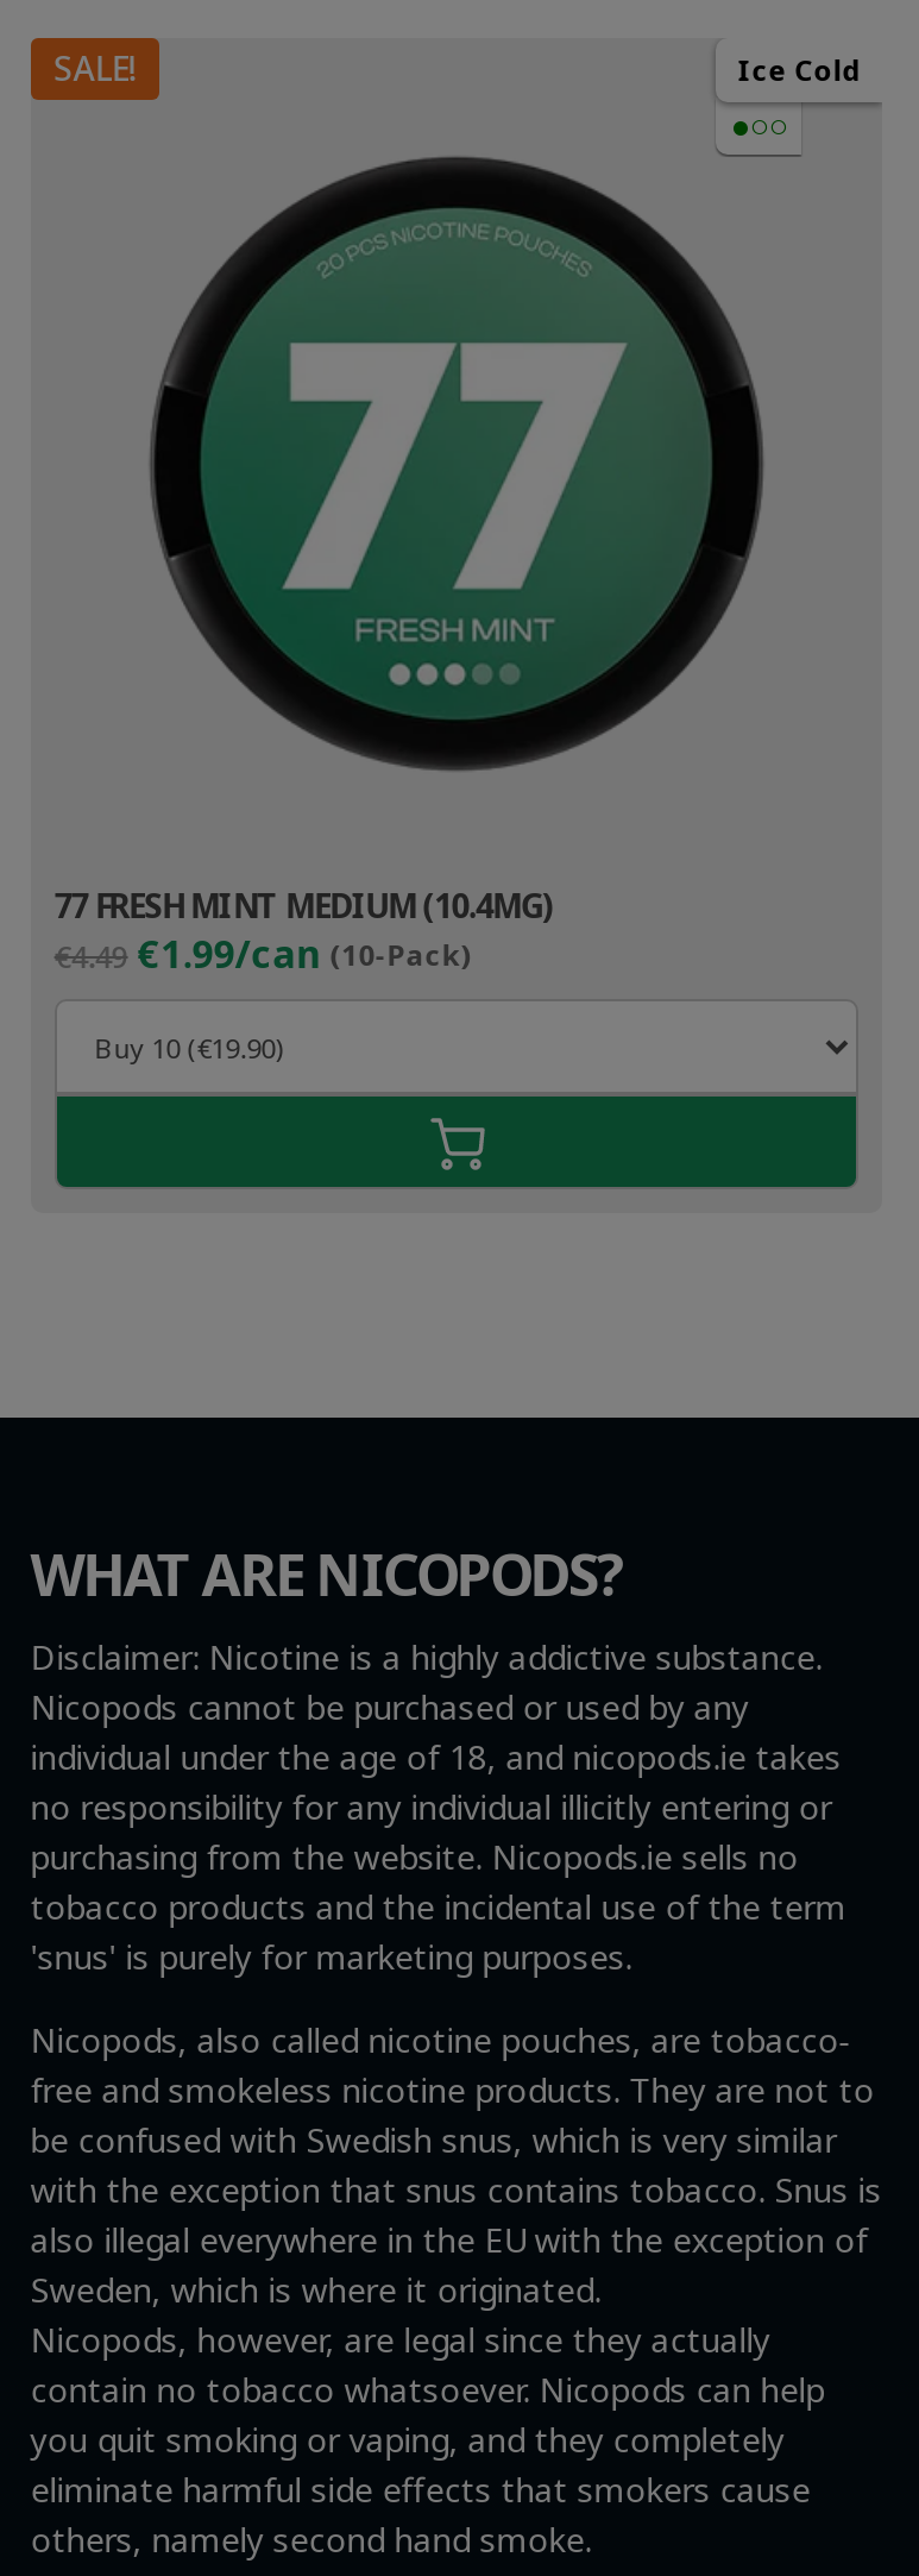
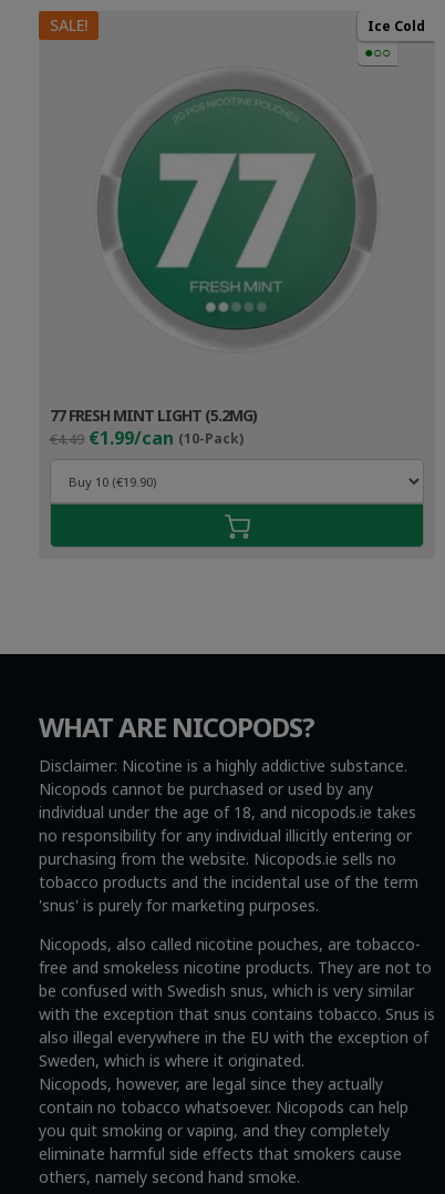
[147,155,766,773] [image] -> [94,67,380,353] [image]
[54,883,551,929] 77 FRESH MINT MEDIUM (10.4MG) -> [50,405,257,426] 77 FRESH MINT LIGHT (5.2MG)

